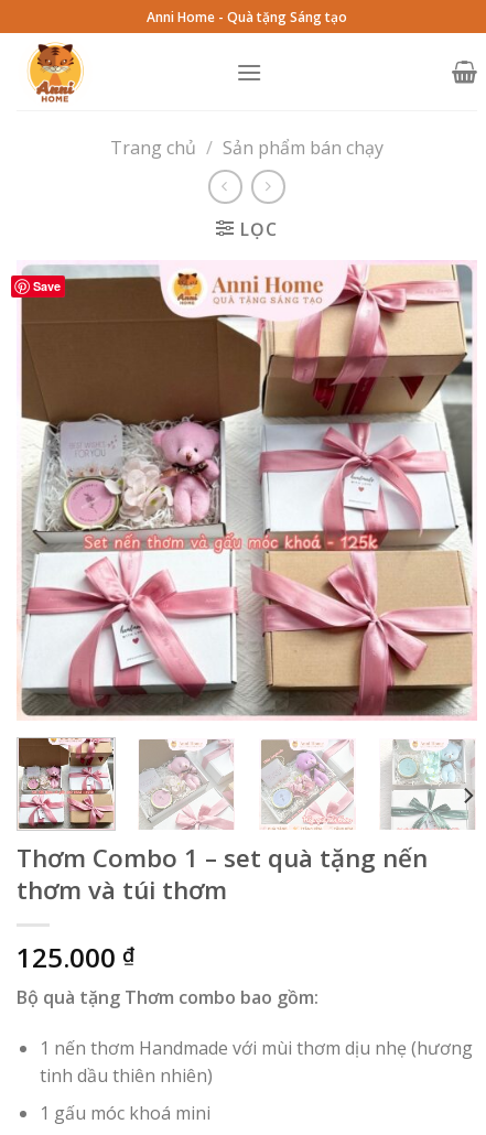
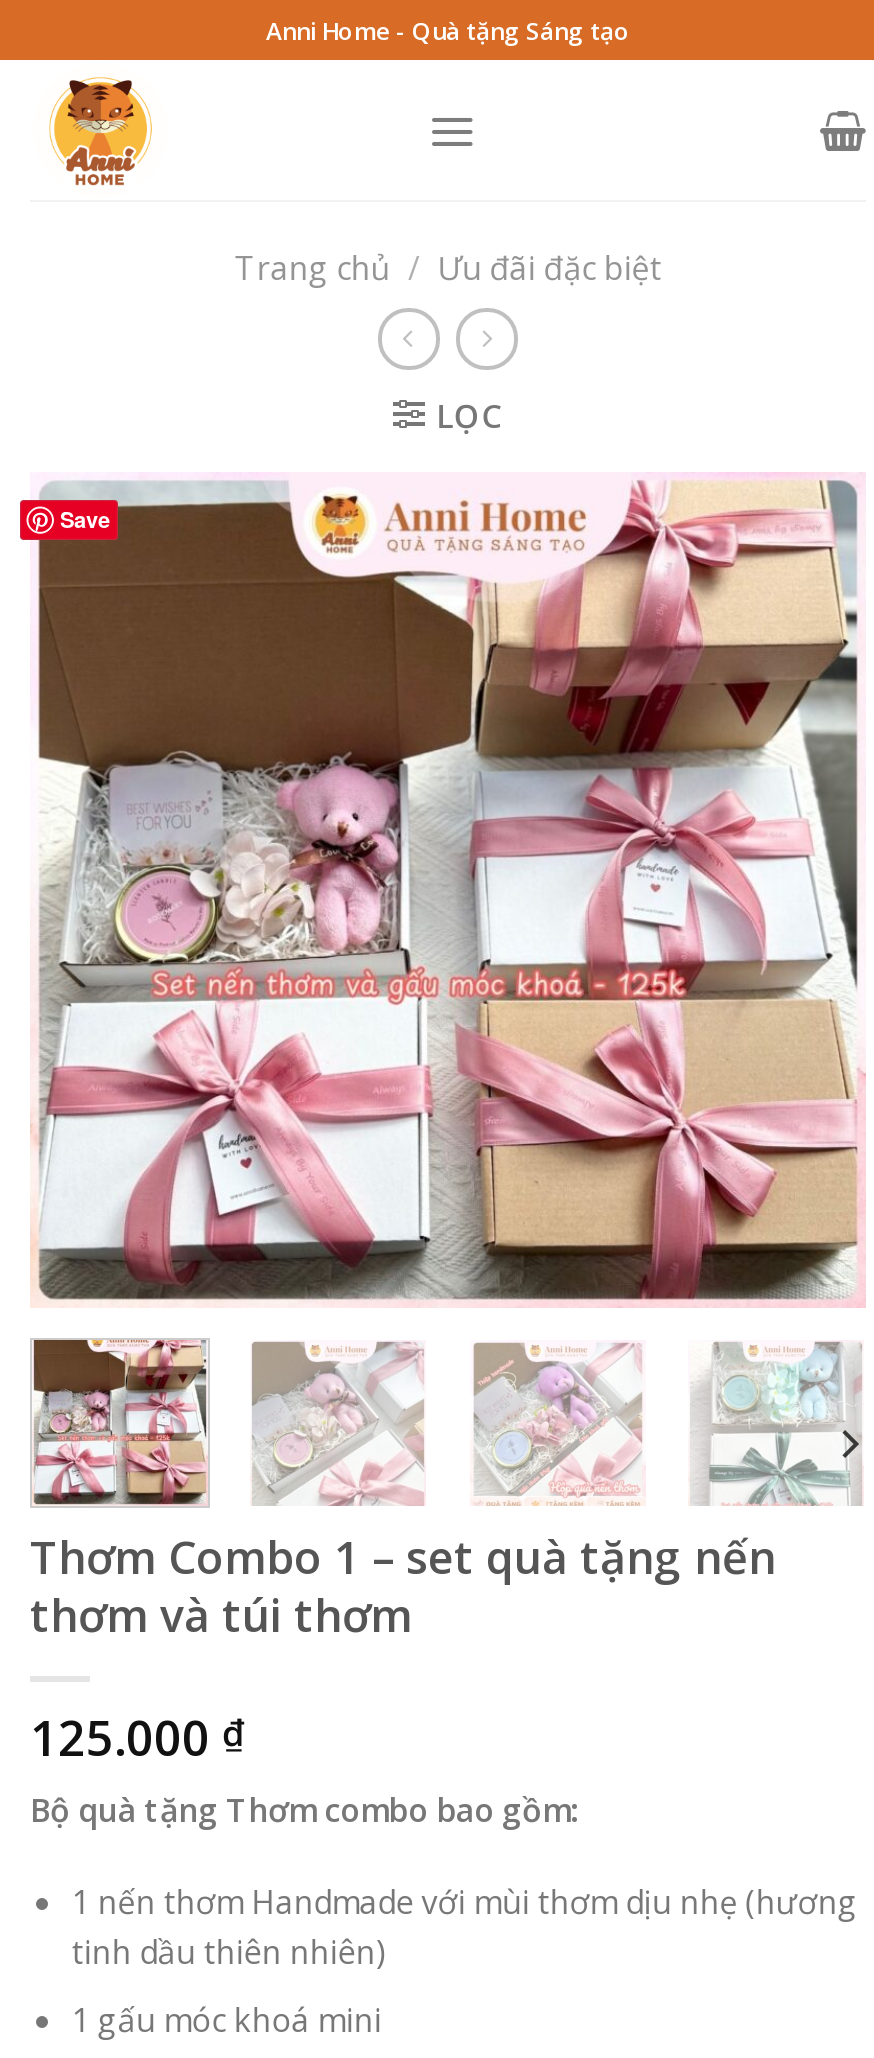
[110,136,383,160] Trang chủ / Sản phẩm bán chạy -> [234,246,662,290] Trang chủ / Ưu đãi đặc biệt

